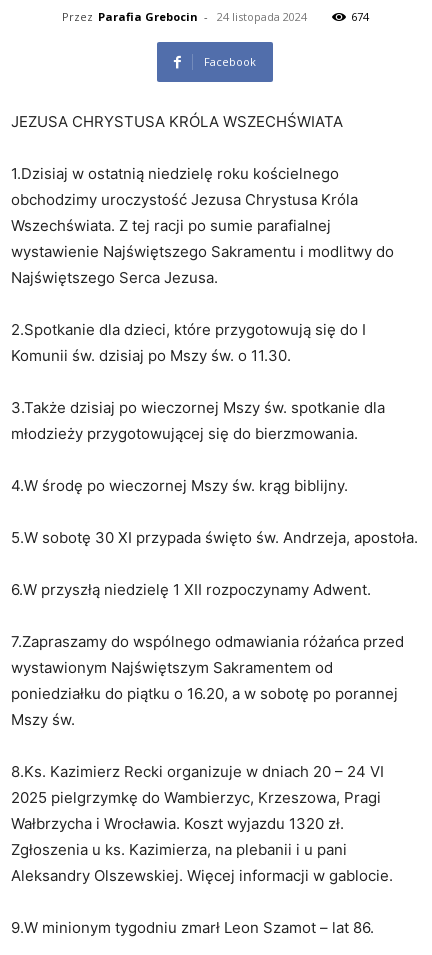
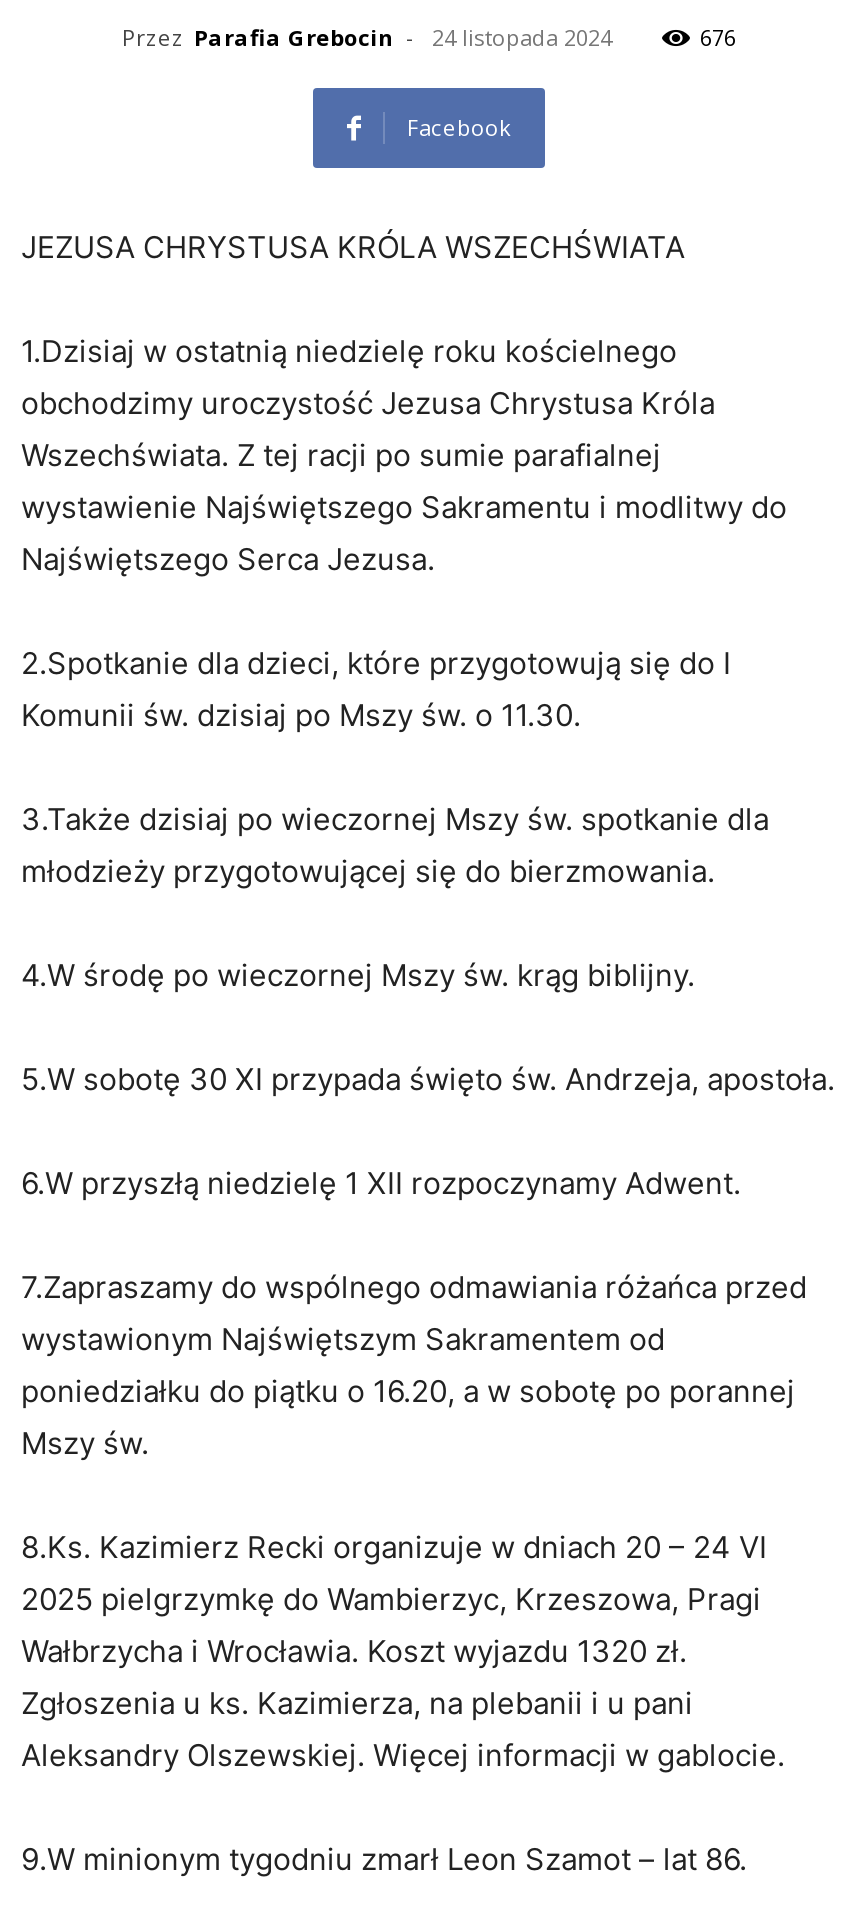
[350,9,368,24] 674 -> [700,22,736,52] 676

